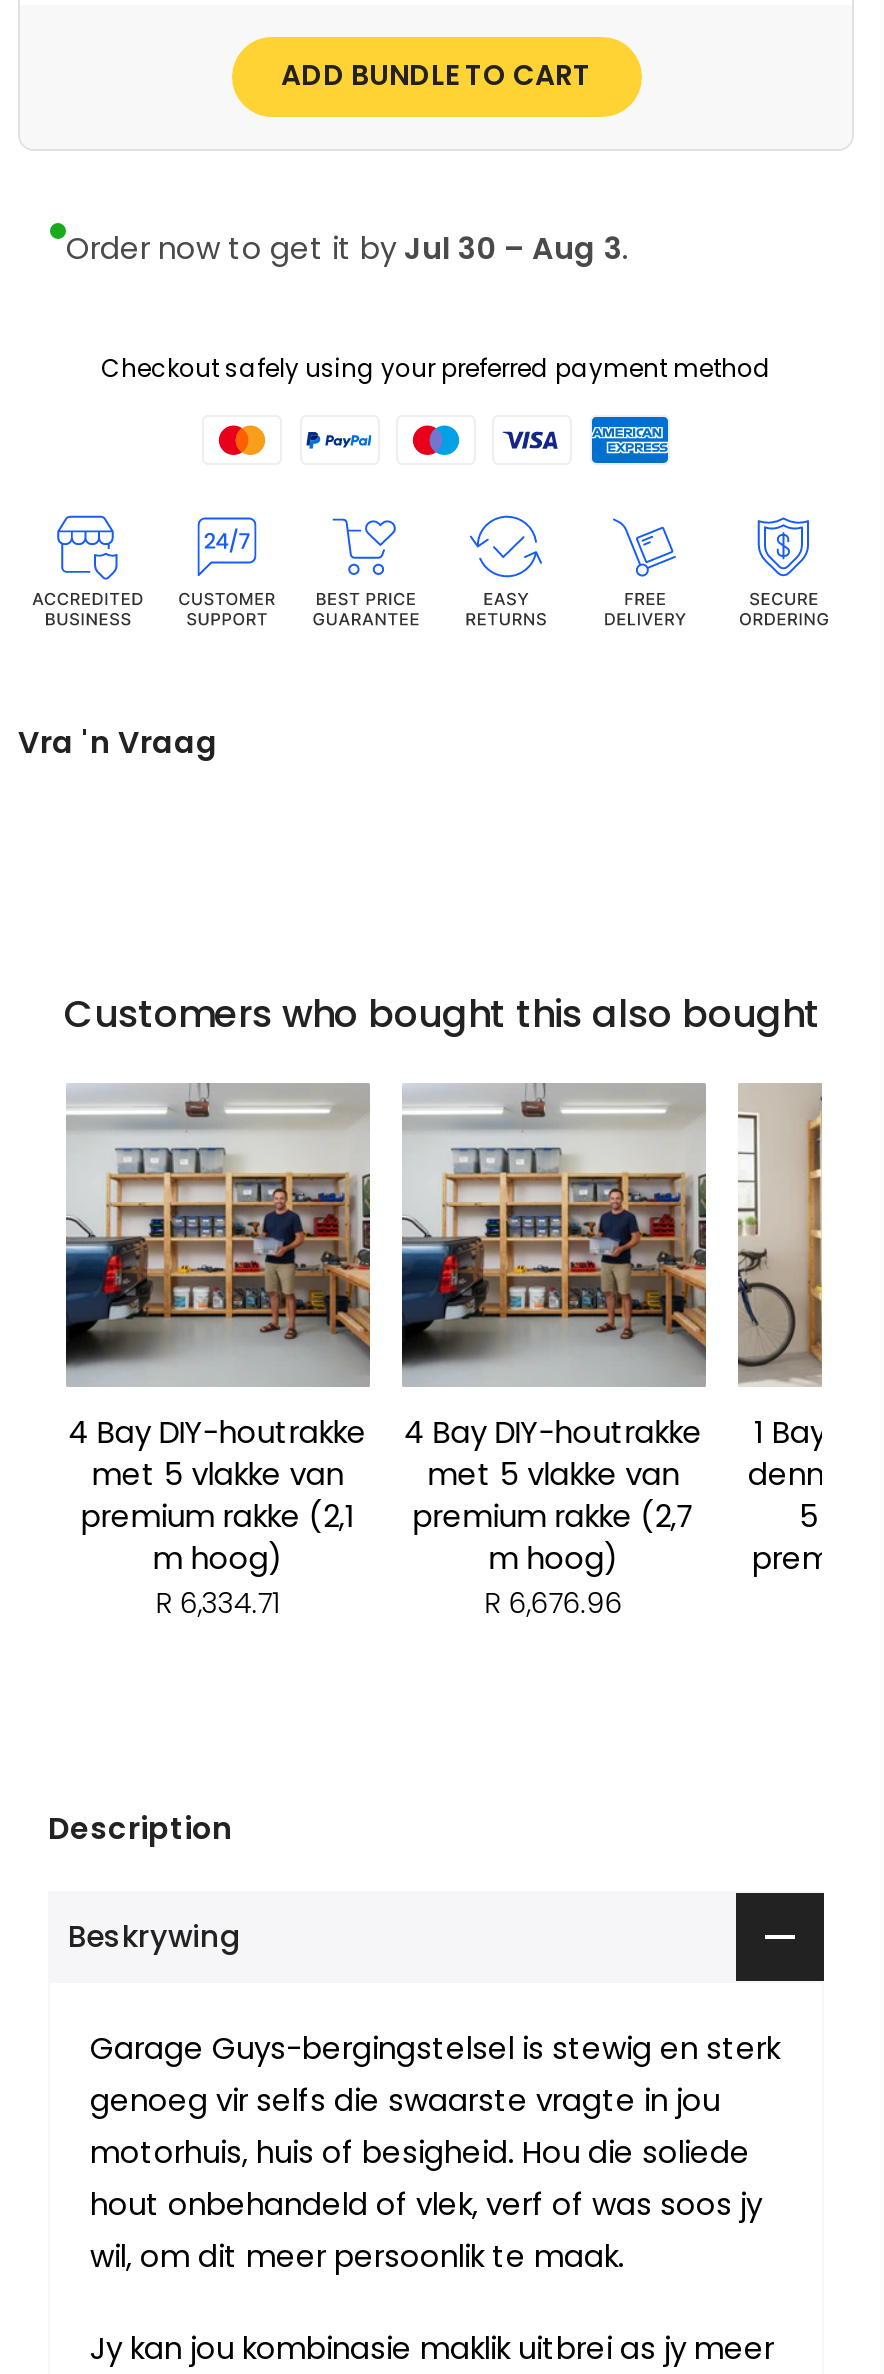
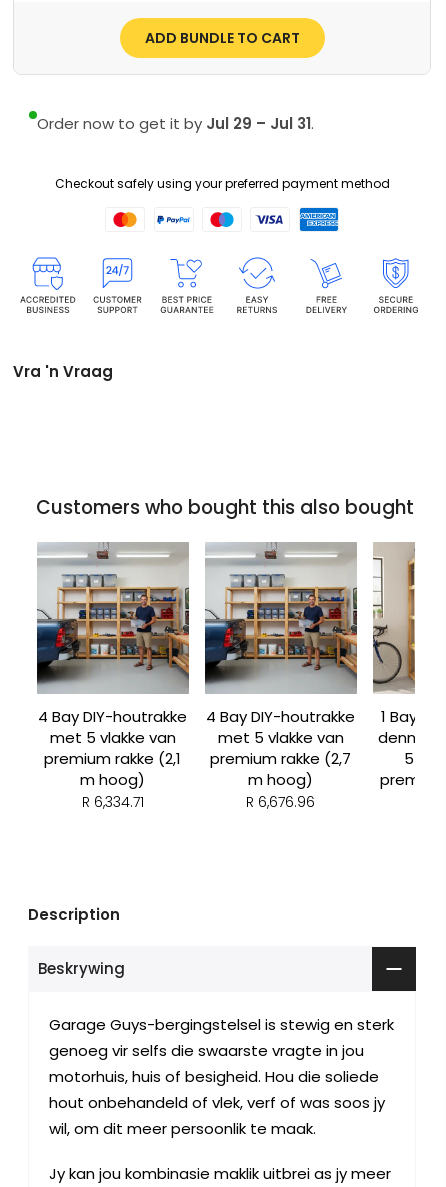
[66,226,628,268] Order now to get it by Jul 30 – Aug 3. -> [37,113,314,134] Order now to get it by Jul 29 – Jul 31.

